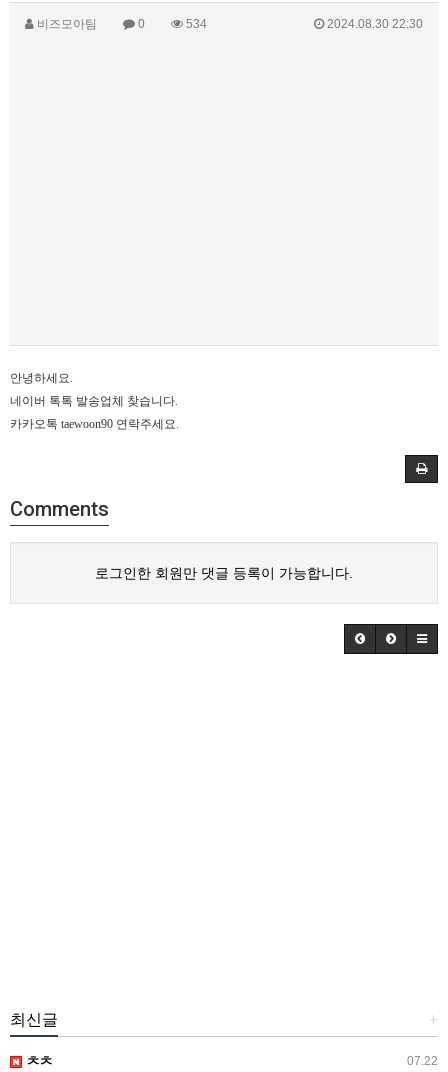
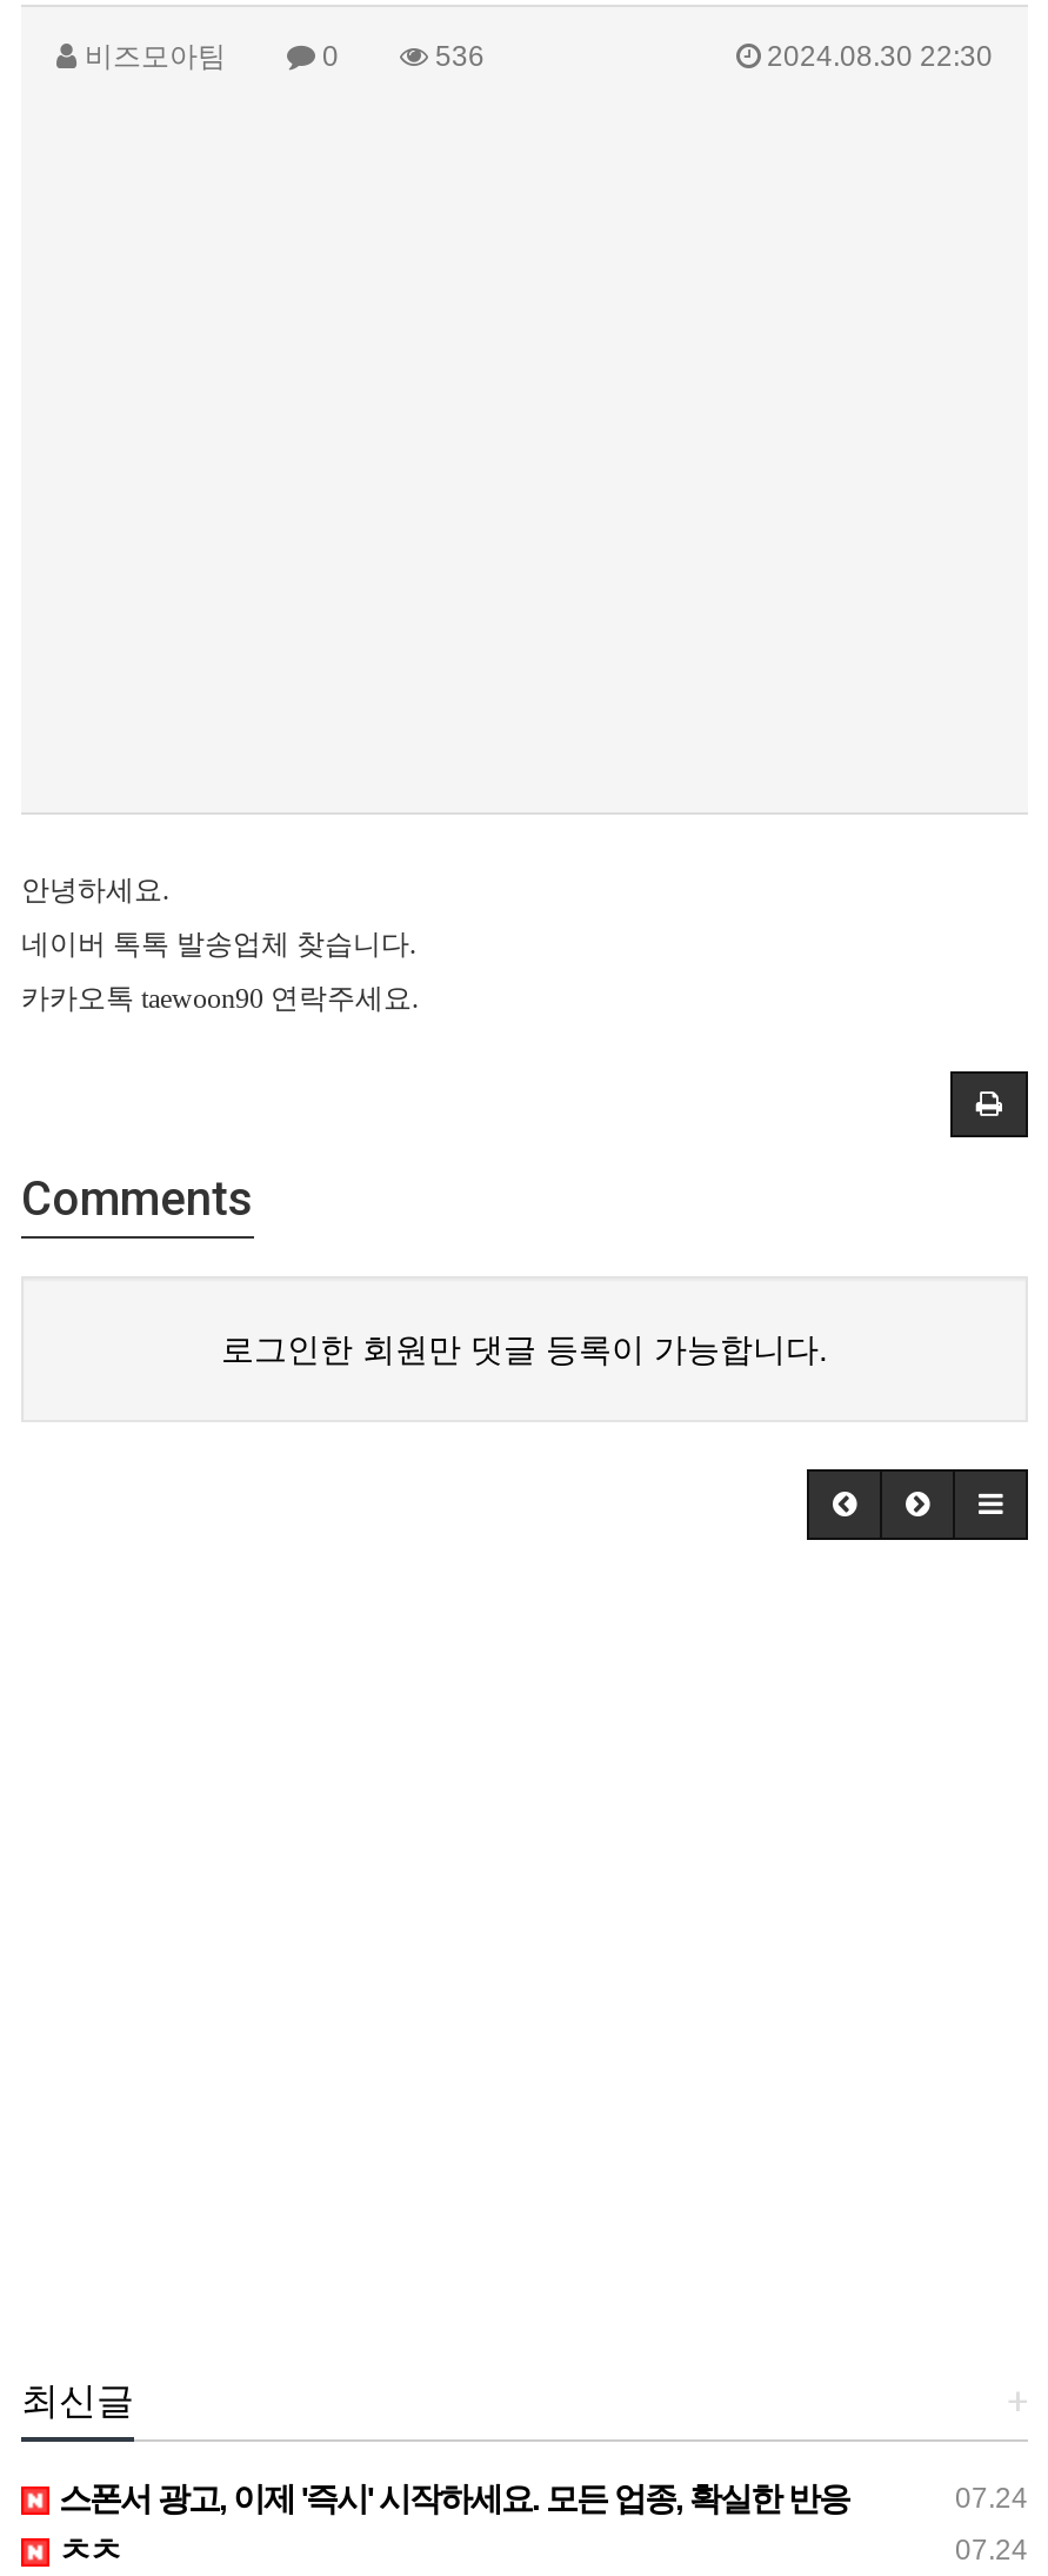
[183,17,207,31] 534 -> [428,40,485,73] 536
[404,1054,438,1068] 07.22 -> [59,2479,1028,2567] 07.24 | 스폰서 광고, 이제 '즉시' 시작하세요. 모든 업종, 확실한 반응 | 07.24

